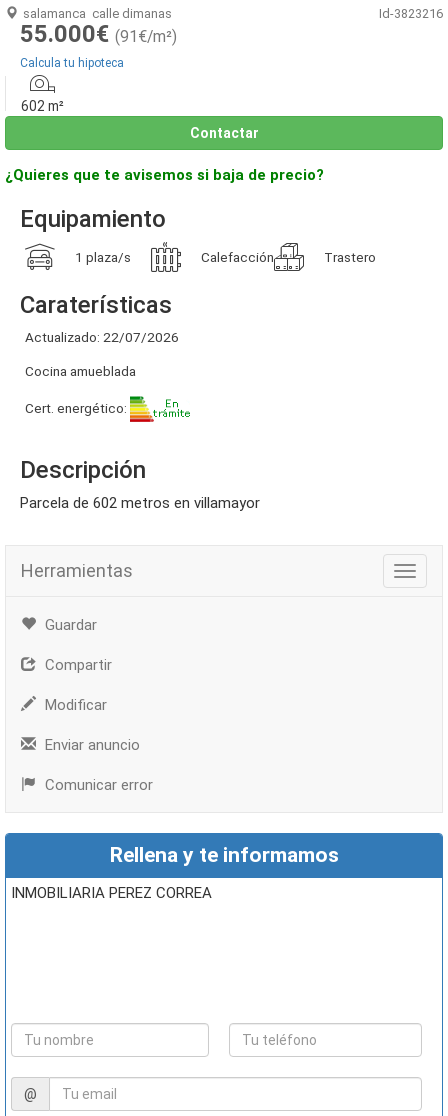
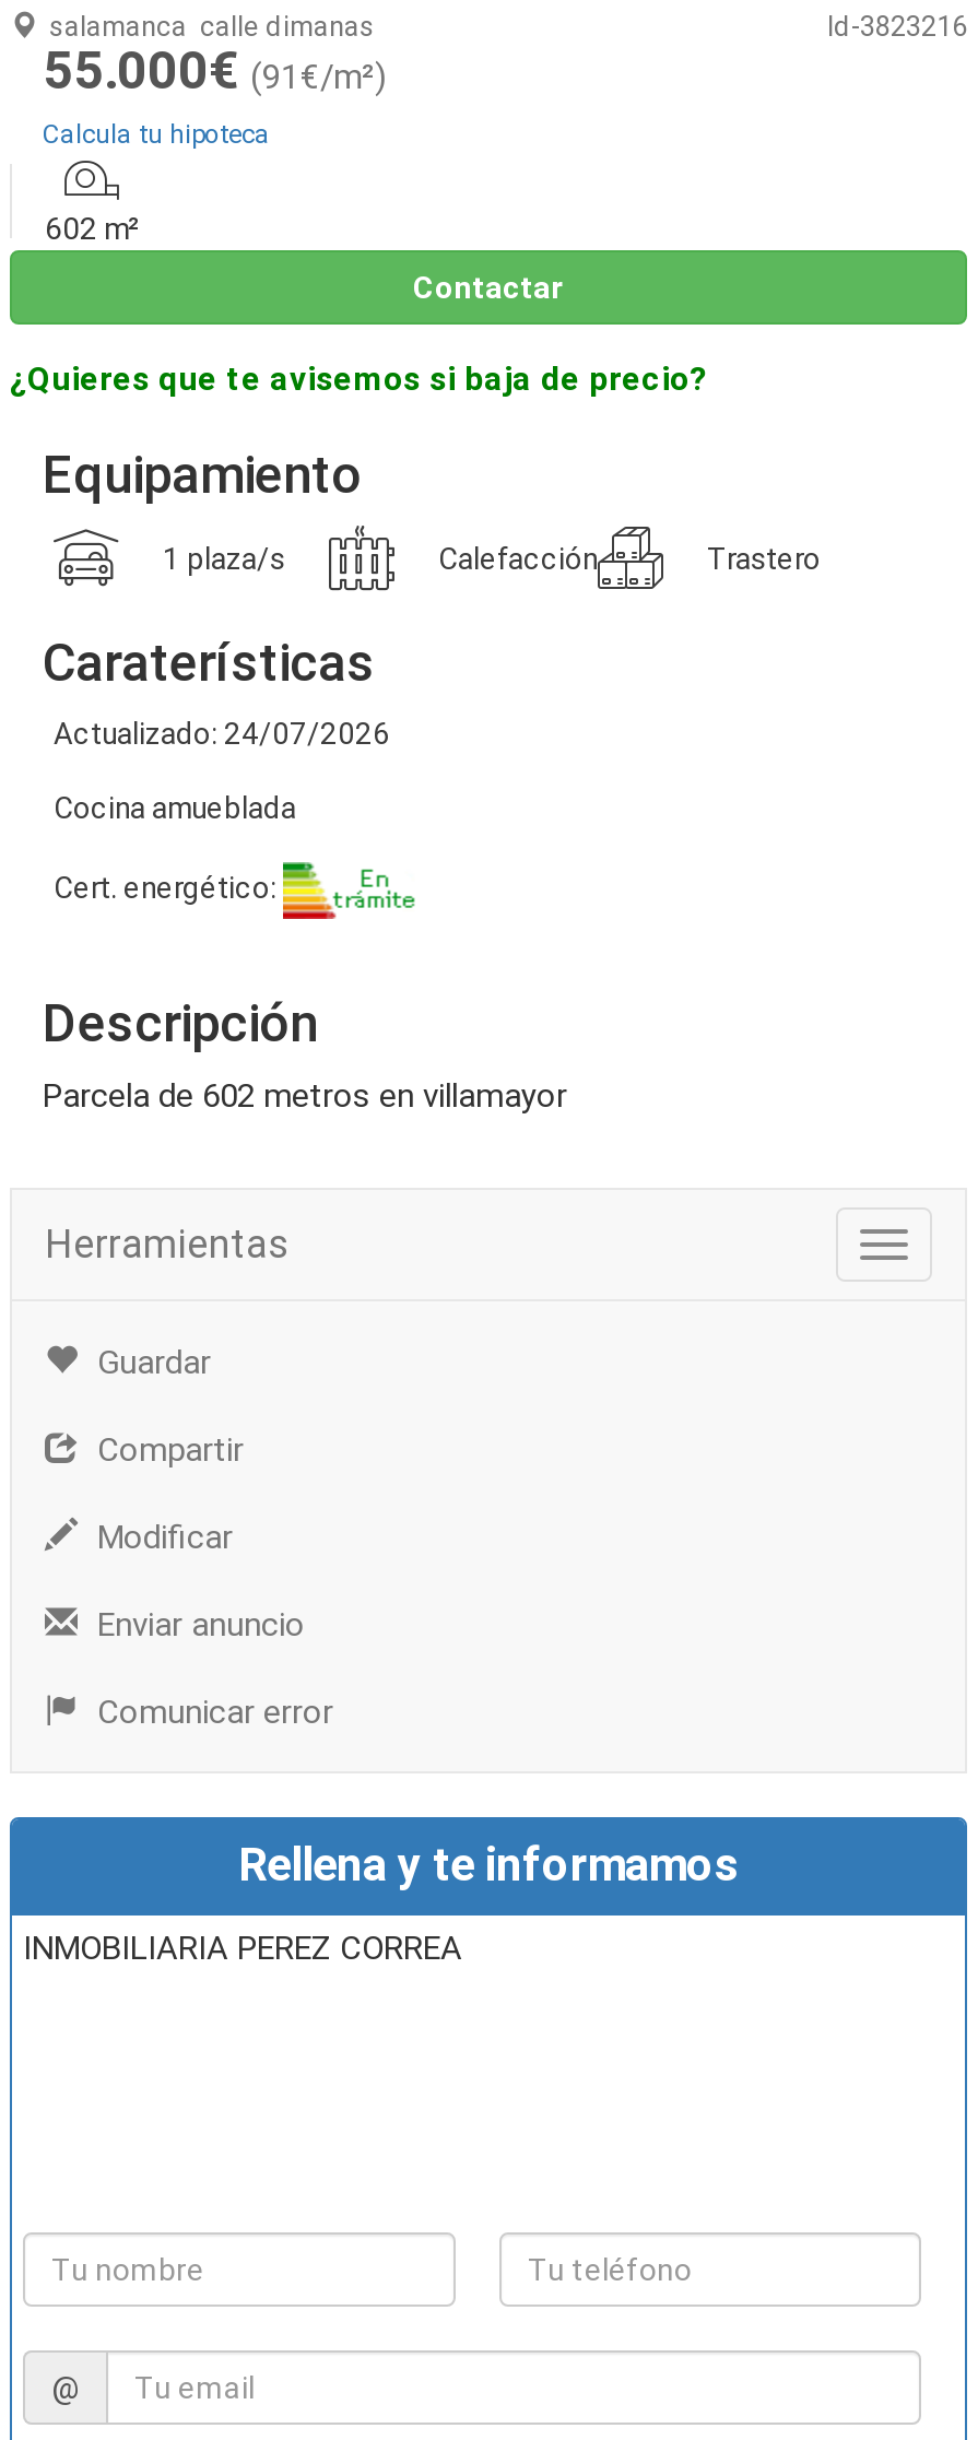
[25,329,179,345] Actualizado: 22/07/2026 -> [54,716,390,751] Actualizado: 24/07/2026

